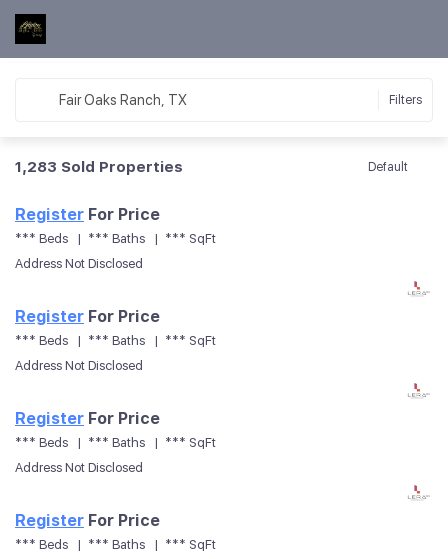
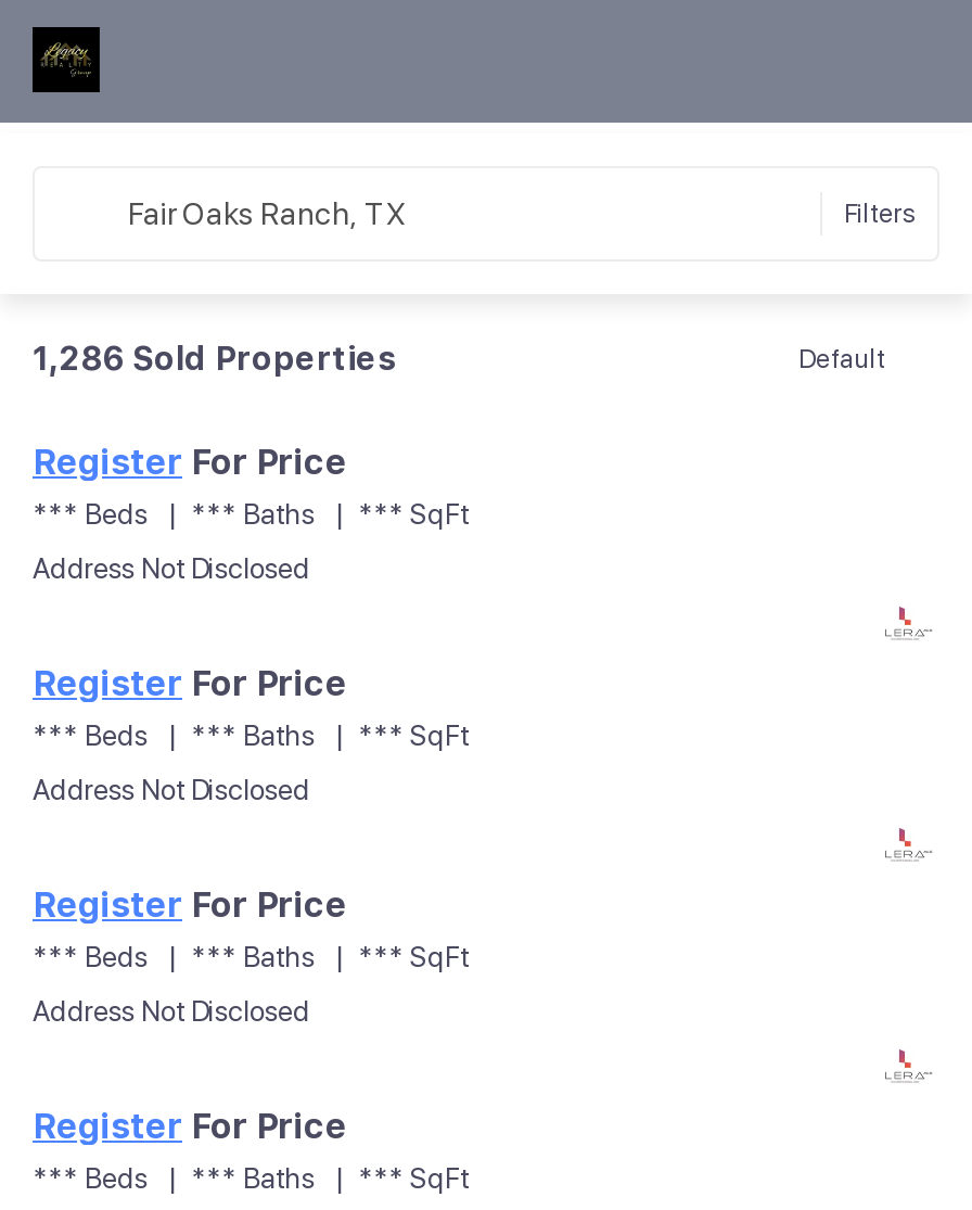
[15,158,183,176] 1,283 Sold Properties -> [33,340,397,379] 1,286 Sold Properties

